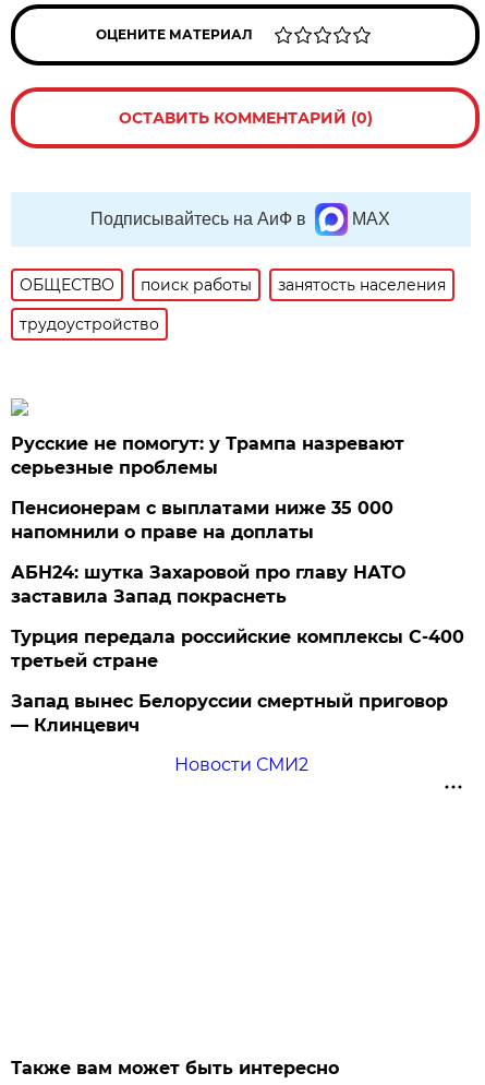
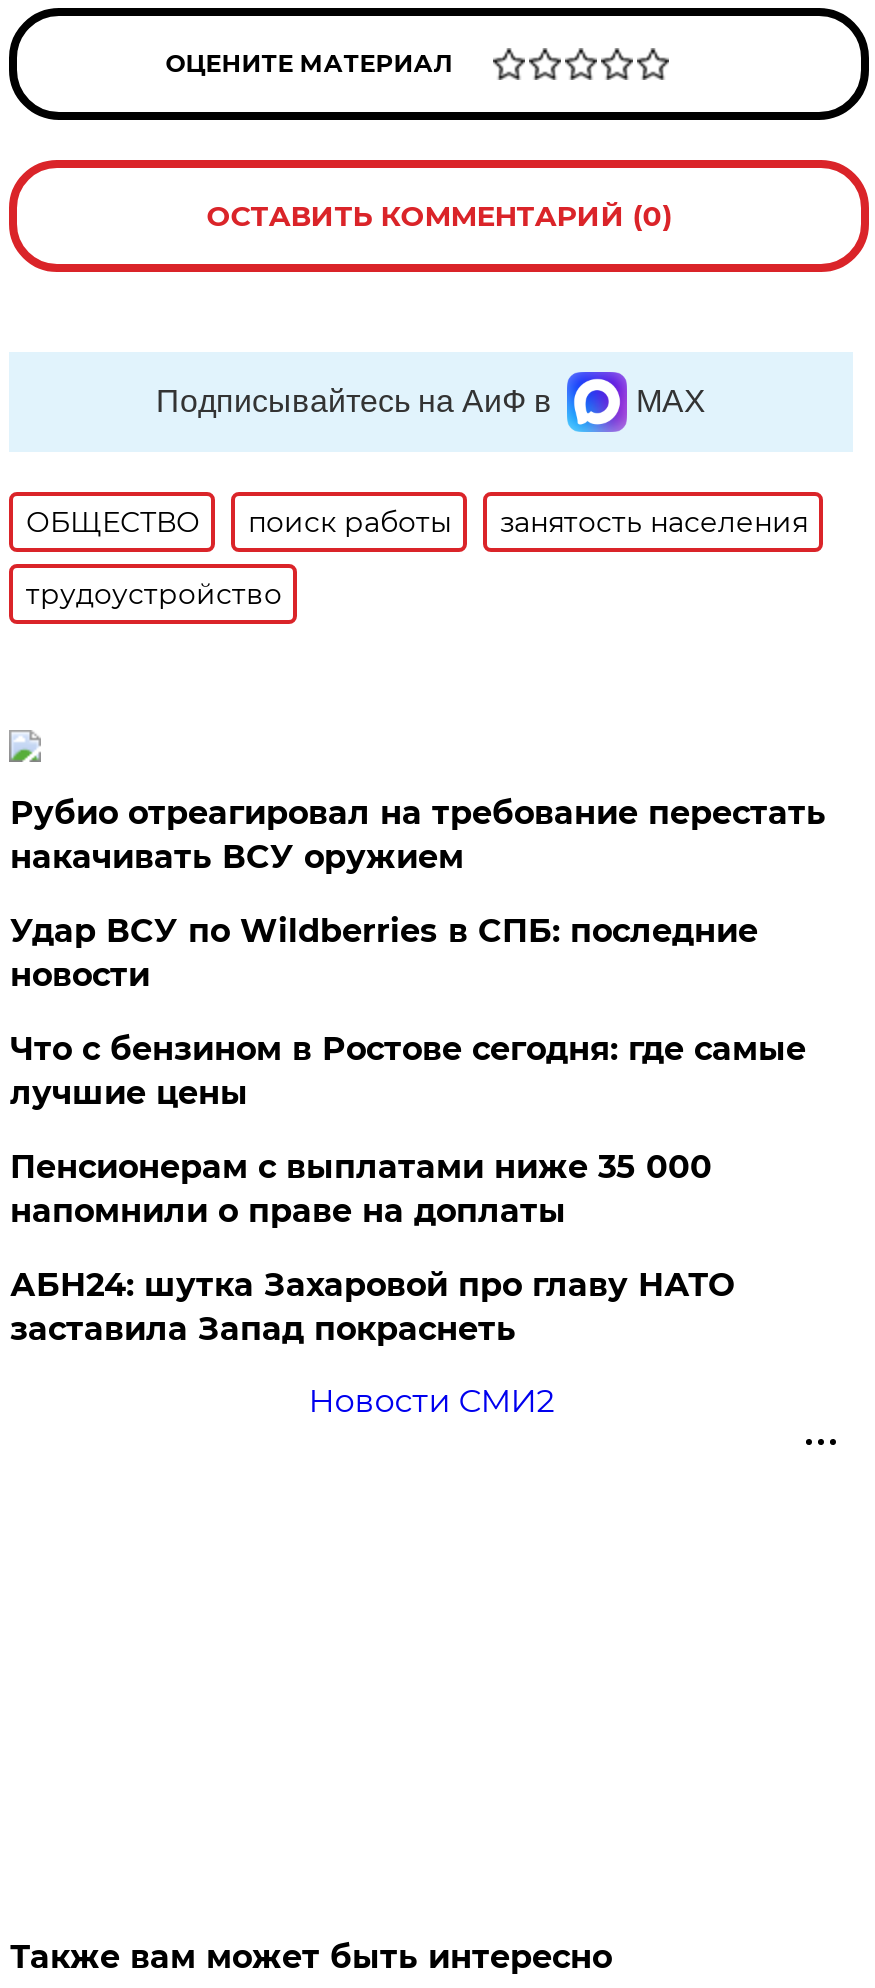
[11,433,405,478] Русские не помогут: у Трампа назревают | серьезные проблемы -> [10,793,826,1111] Рубио отреагировал на требование перестать | накачивать ВСУ оружием | Удар ВСУ по Wildberries в СПБ: последние | новости | Что с бензином в Ростове сегодня: где самые | лучшие цены
moved [11,497,406,606] -> [10,1147,734,1347]: Пенсионерам с выплатами ниже 35 000 | напомнили о праве на доплаты | АБН24: шутка Захаровой про главу НАТО | заставила Запад покраснеть
[11,626,465,735] Турция передала российские комплексы С-400 | третьей стране | Запад вынес Белоруссии смертный приговор | — Клинцевич -> none

